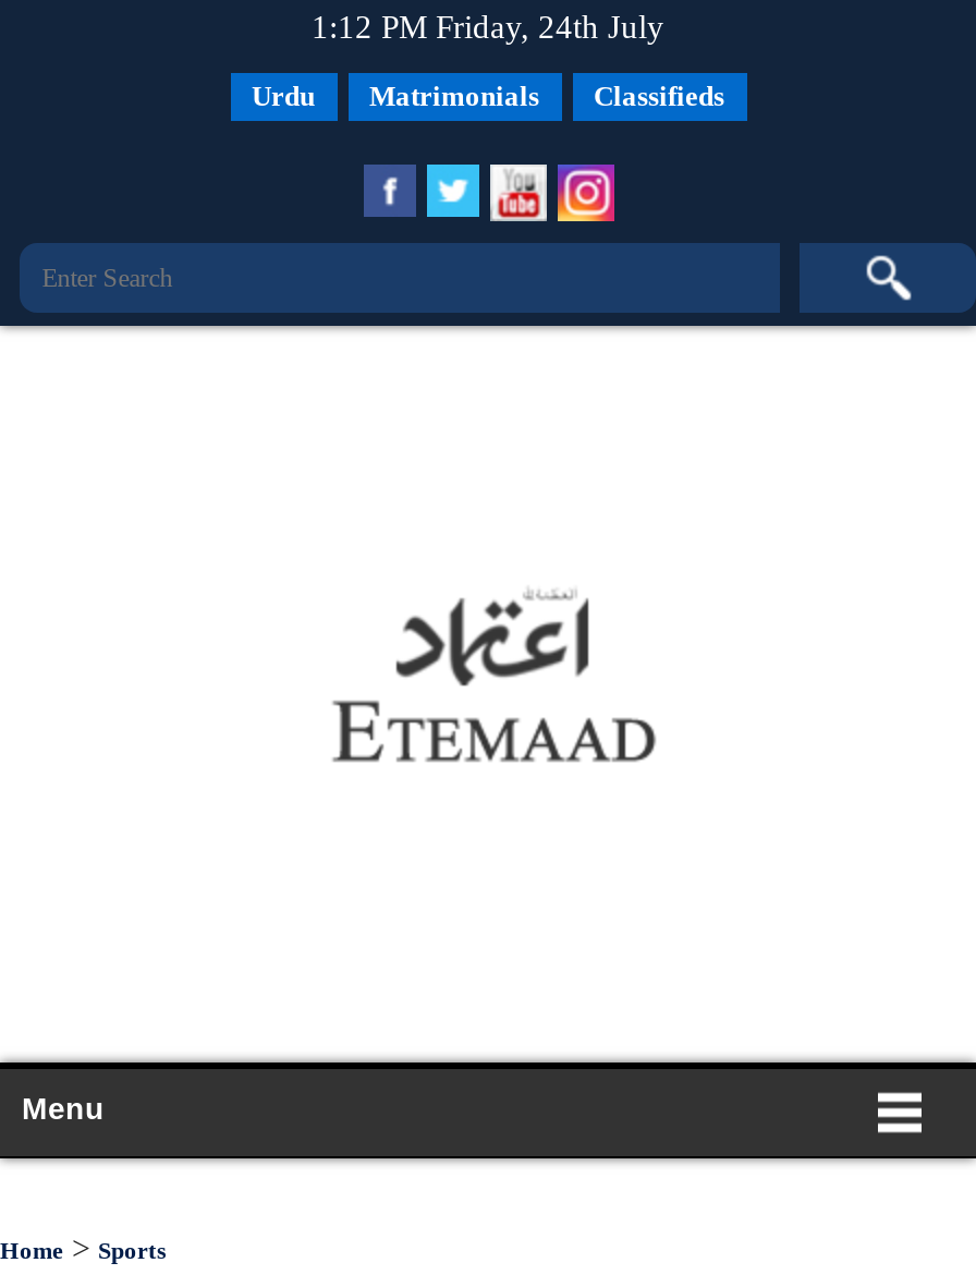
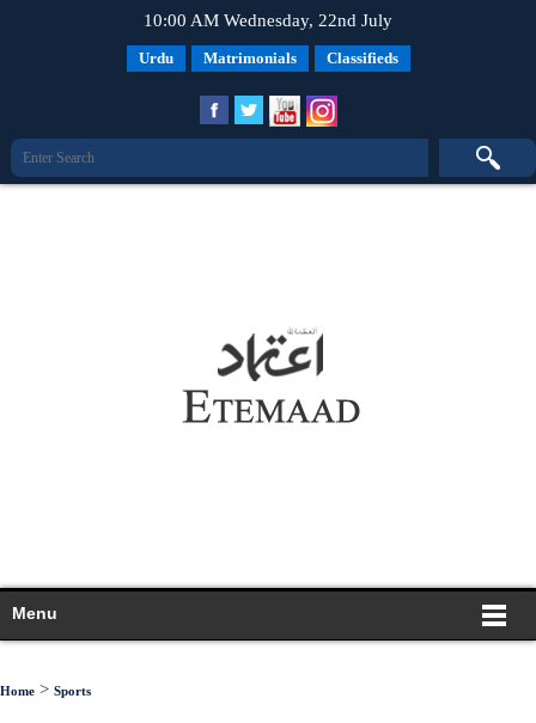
[312,10,664,45] 1:12 PM Friday, 24th July -> [144,11,392,30] 10:00 AM Wednesday, 22nd July

